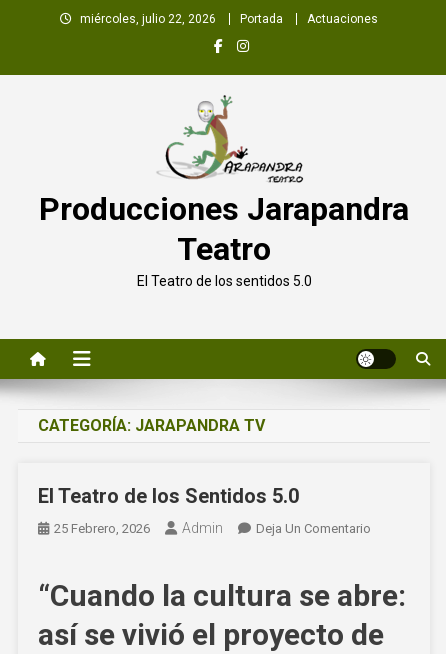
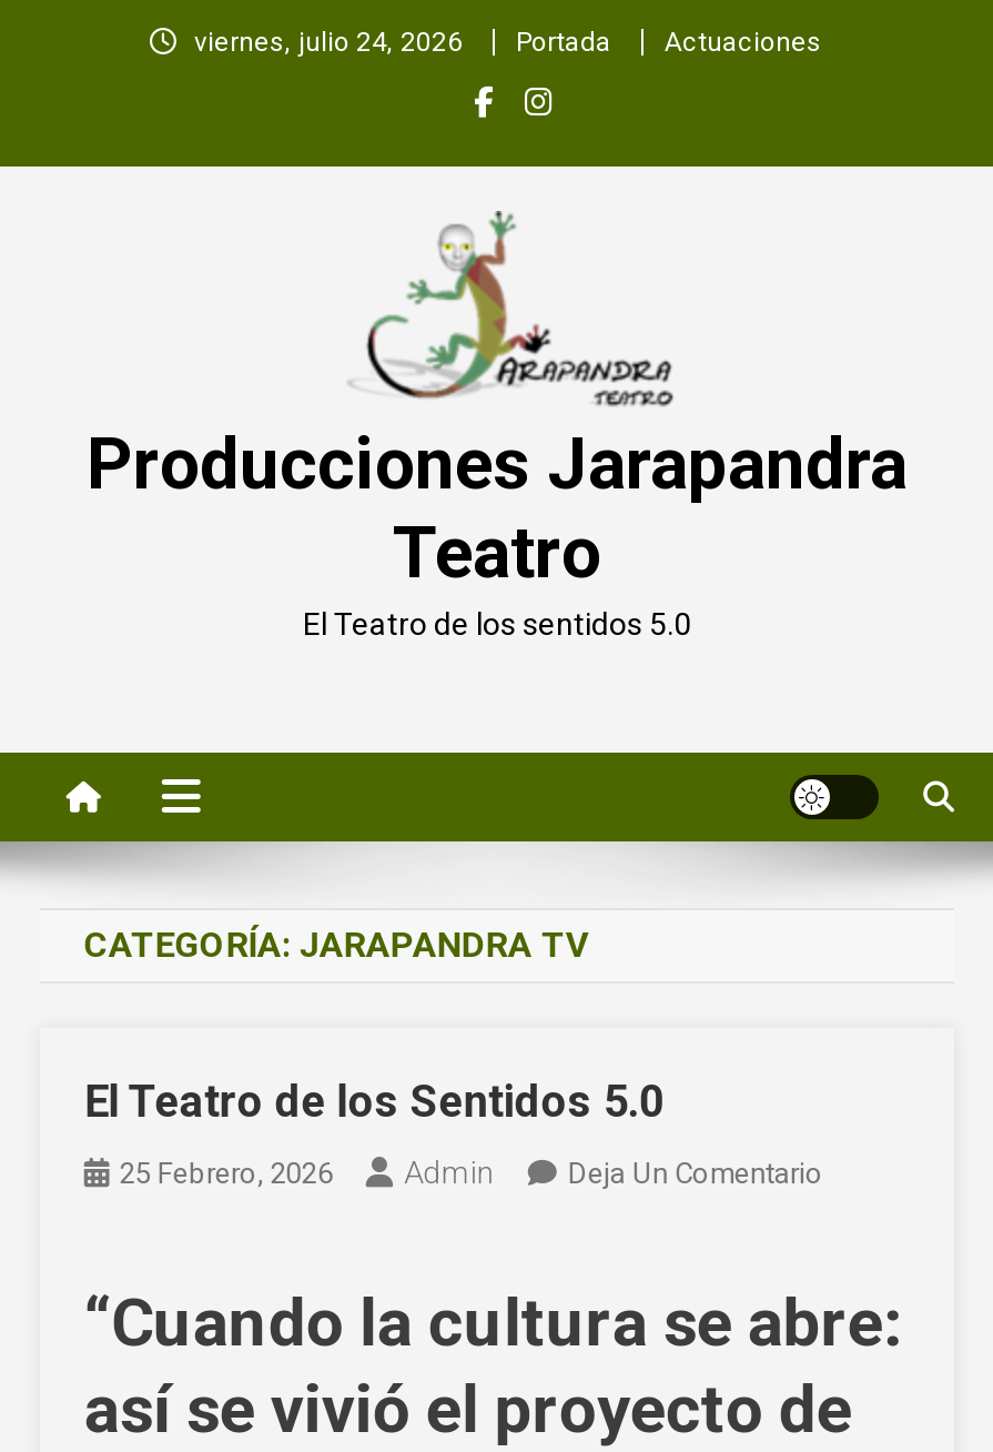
[80,12,216,26] miércoles, julio 22, 2026 -> [194,27,463,58] viernes, julio 24, 2026

